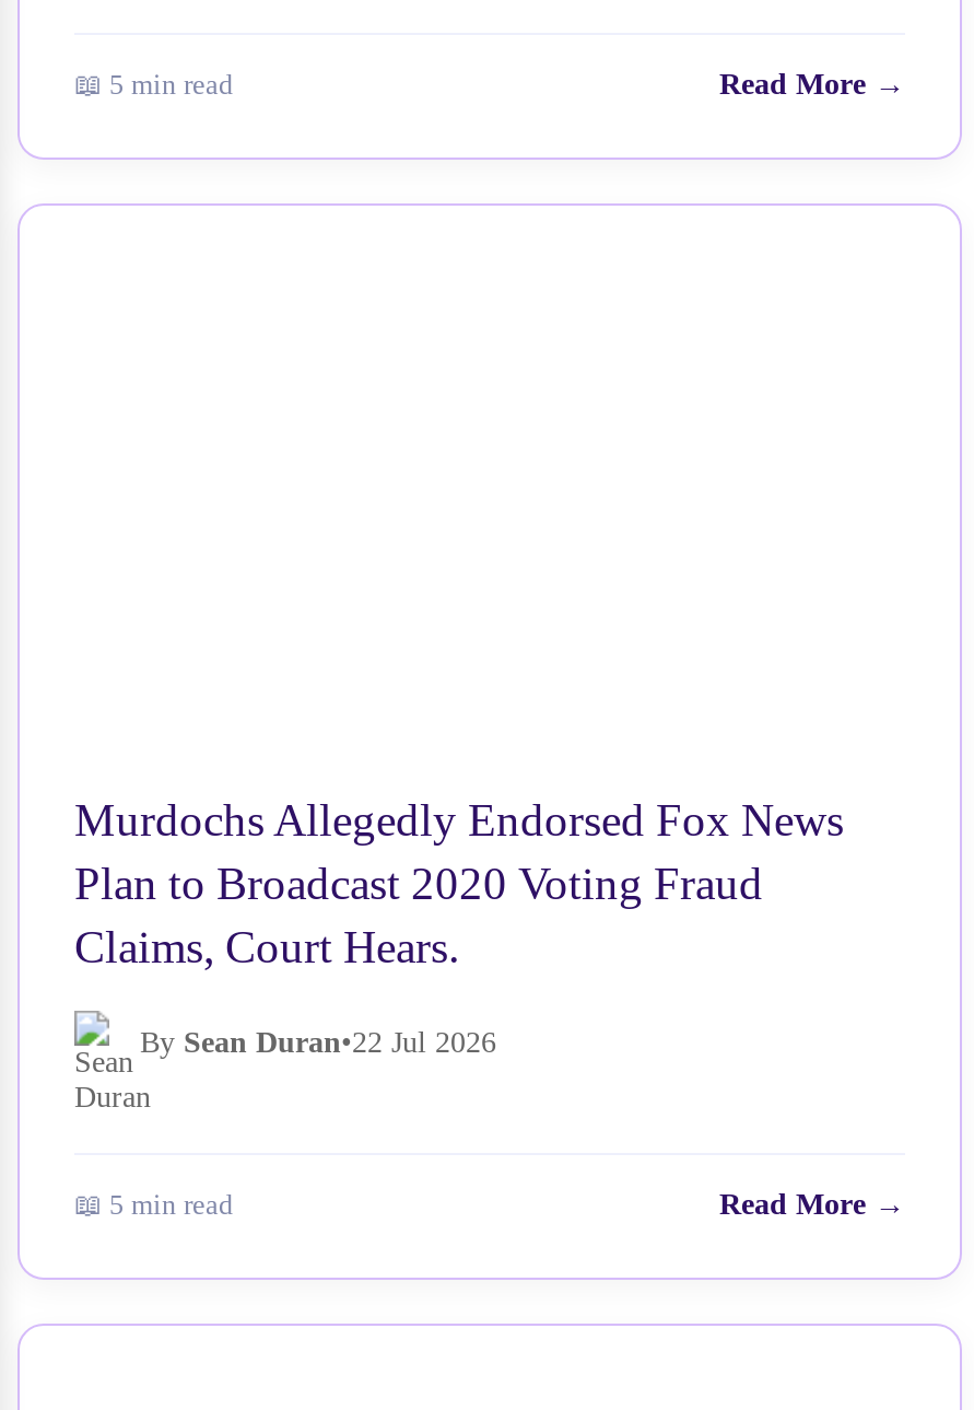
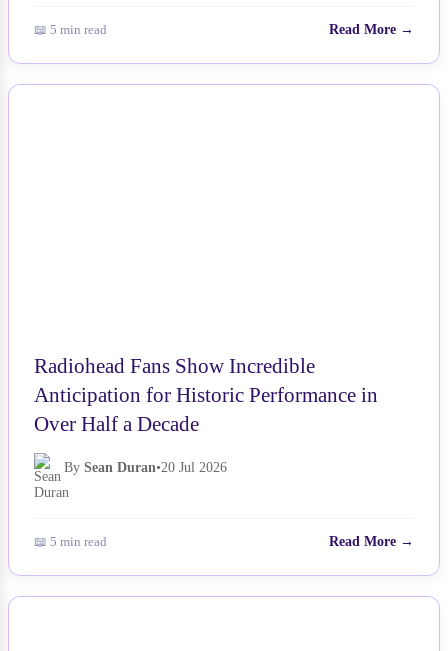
[74,793,844,970] Murdochs Allegedly Endorsed Fox News | Plan to Broadcast 2020 Voting Fraud | Claims, Court Hears. -> [34,353,378,434] Radiohead Fans Show Incredible | Anticipation for Historic Performance in | Over Half a Decade
[140,1025,496,1058] By Sean Duran•22 Jul 2026 -> [64,459,227,474] By Sean Duran•20 Jul 2026

